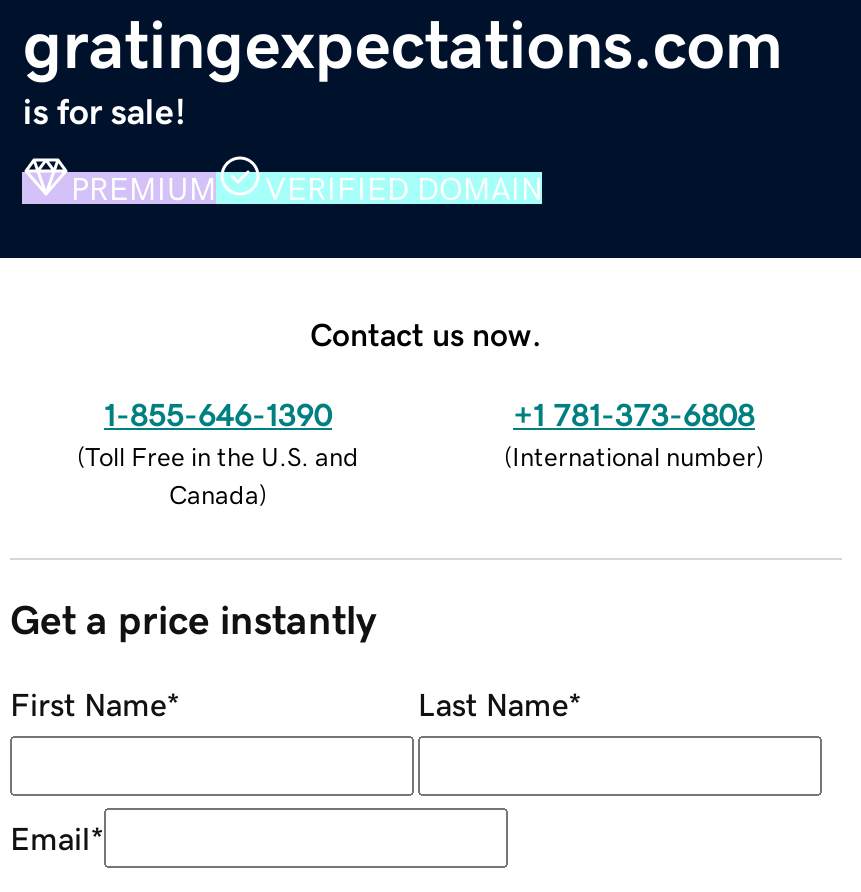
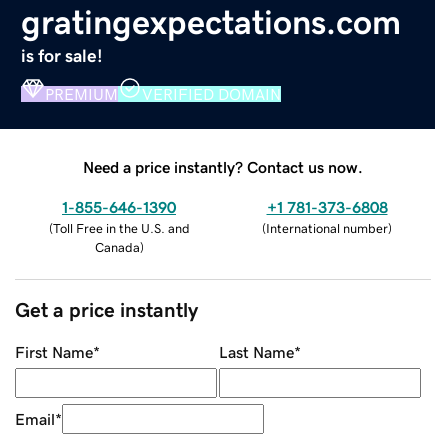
[310,317,542,349] Contact us now. -> [83,159,363,175] Need a price instantly? Contact us now.

